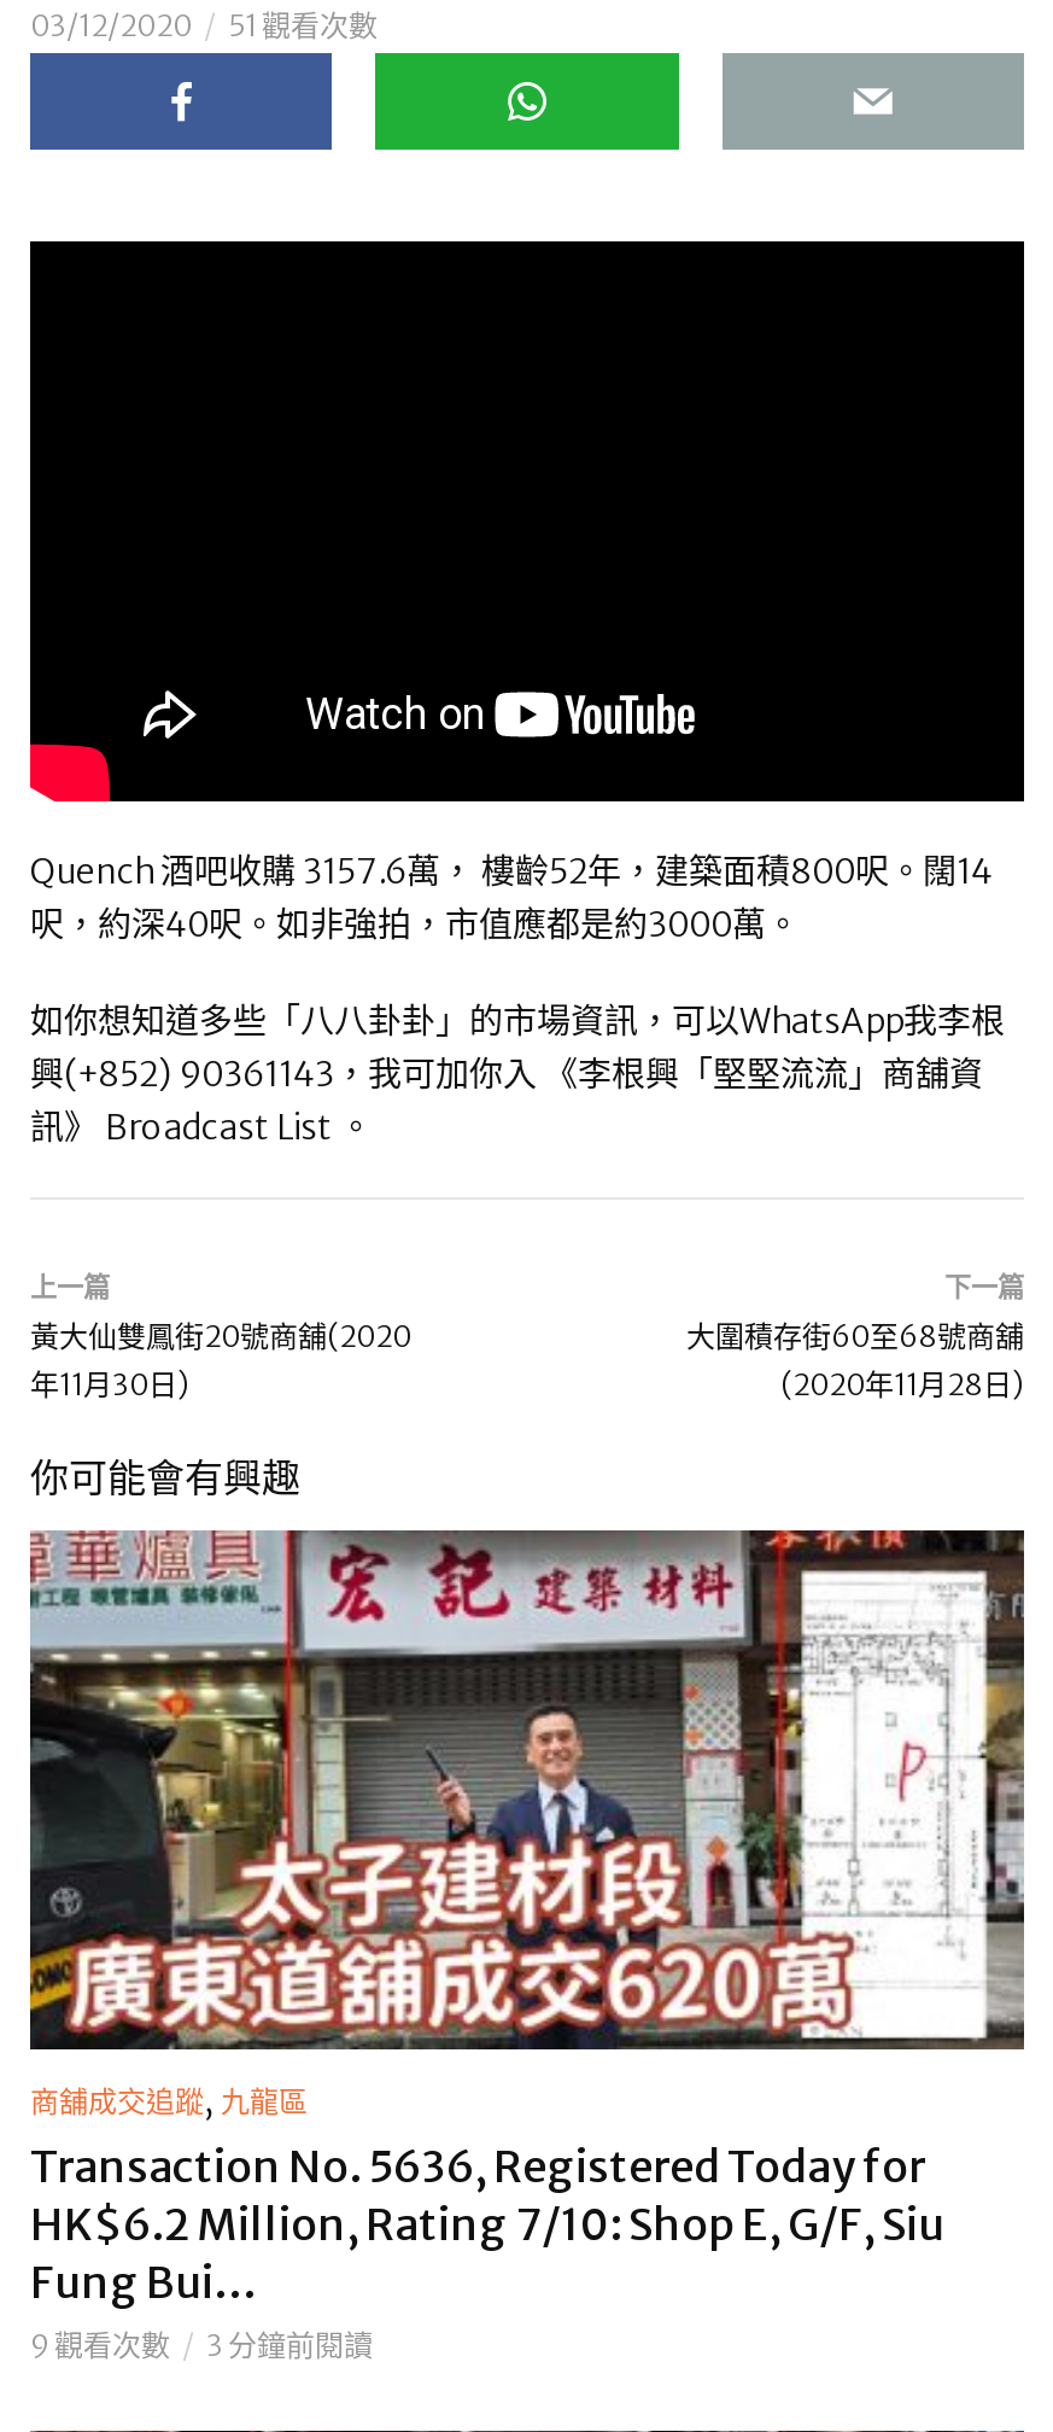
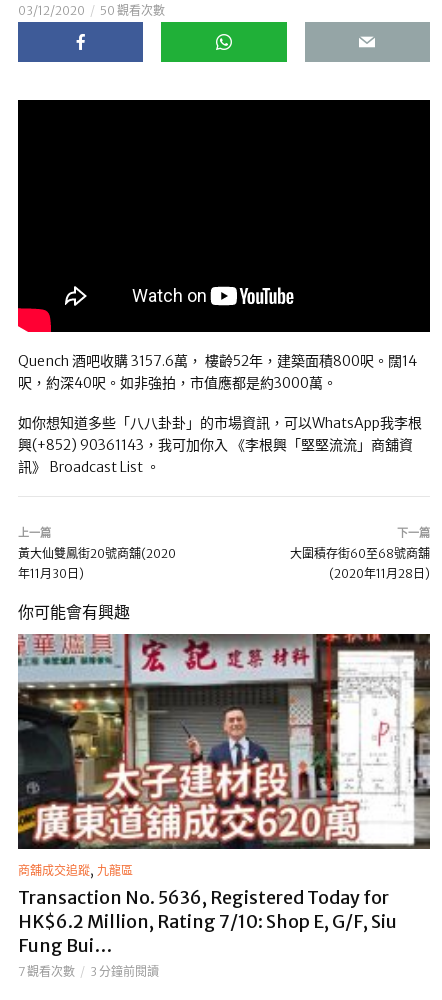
[30,7,378,43] 03/12/2020 51 觀看次數 -> [18,3,165,18] 03/12/2020 50 觀看次數
[30,2328,373,2364] 9 觀看次數 3 分鐘前閱讀 -> [18,964,159,979] 7 觀看次數 3 分鐘前閱讀

